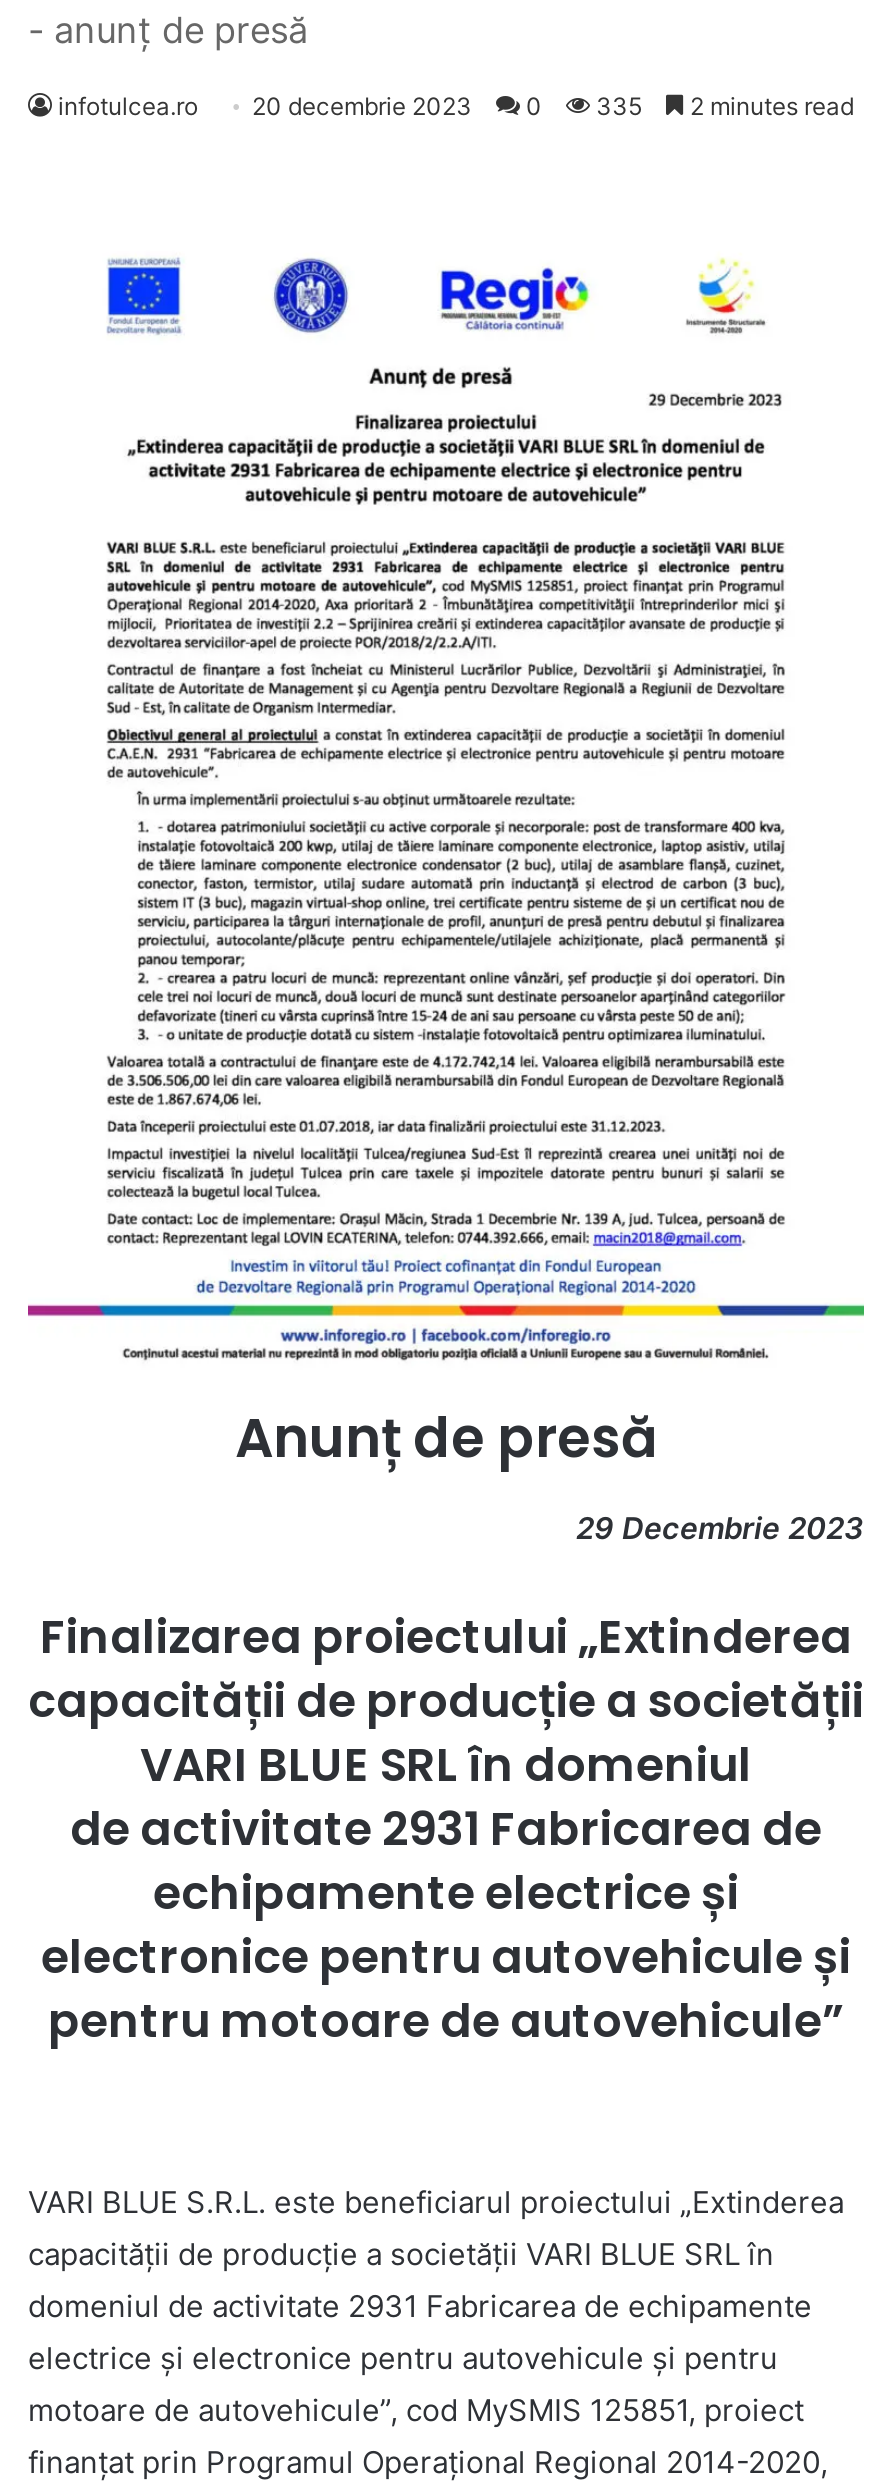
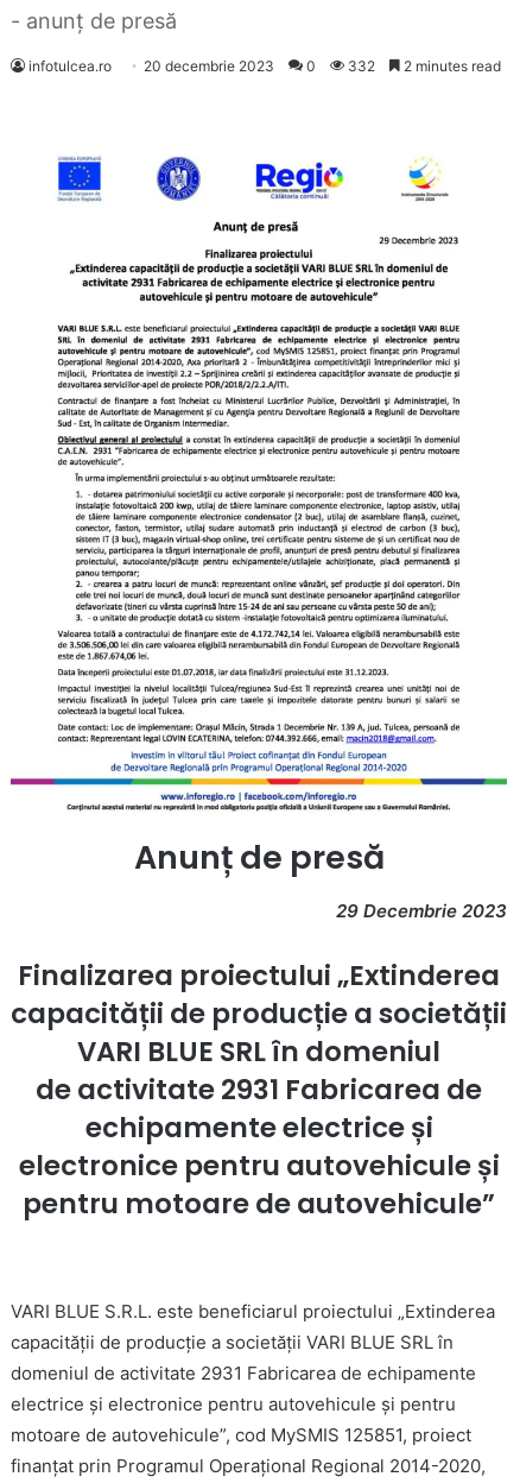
[58,91,854,121] infotulcea.ro 20 decembrie 2023 0 335 2 minutes read -> [28,57,501,75] infotulcea.ro 20 decembrie 2023 0 332 2 minutes read

